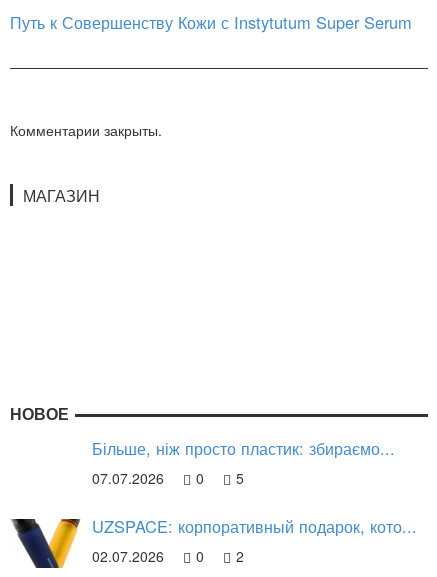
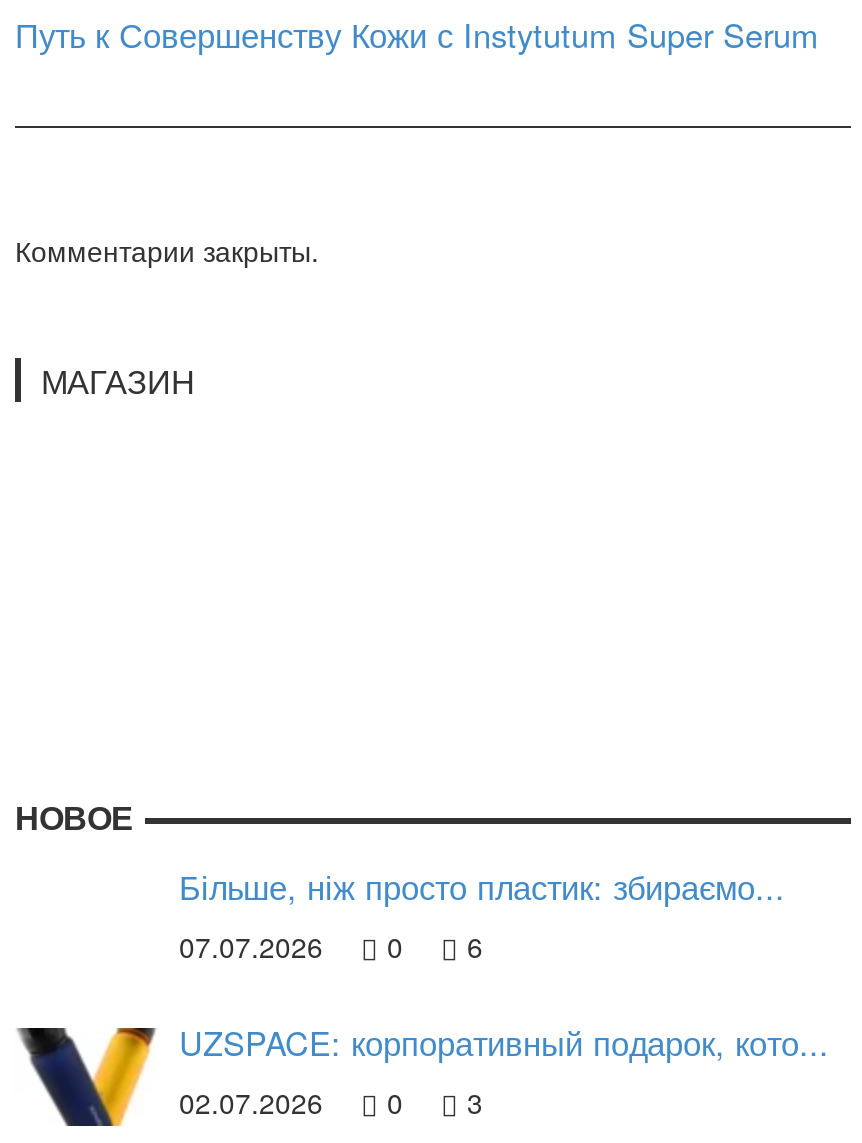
[92,468,244,488] 07.07.2026 0 5 -> [179,926,483,966] 07.07.2026 0 6
[92,546,244,566] 02.07.2026 0 2 -> [179,1082,483,1122] 02.07.2026 0 3

